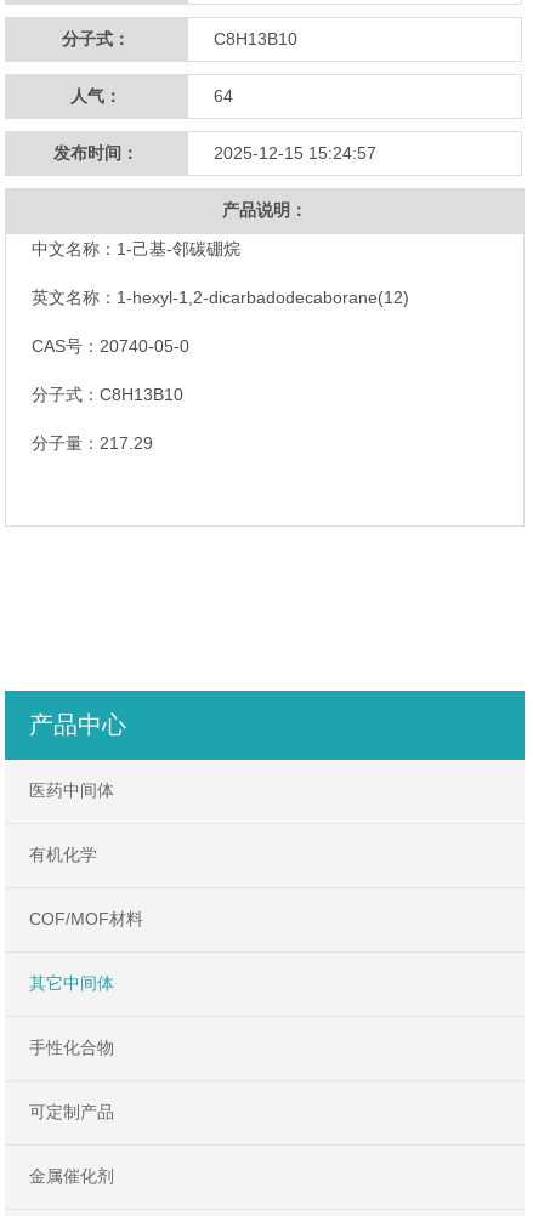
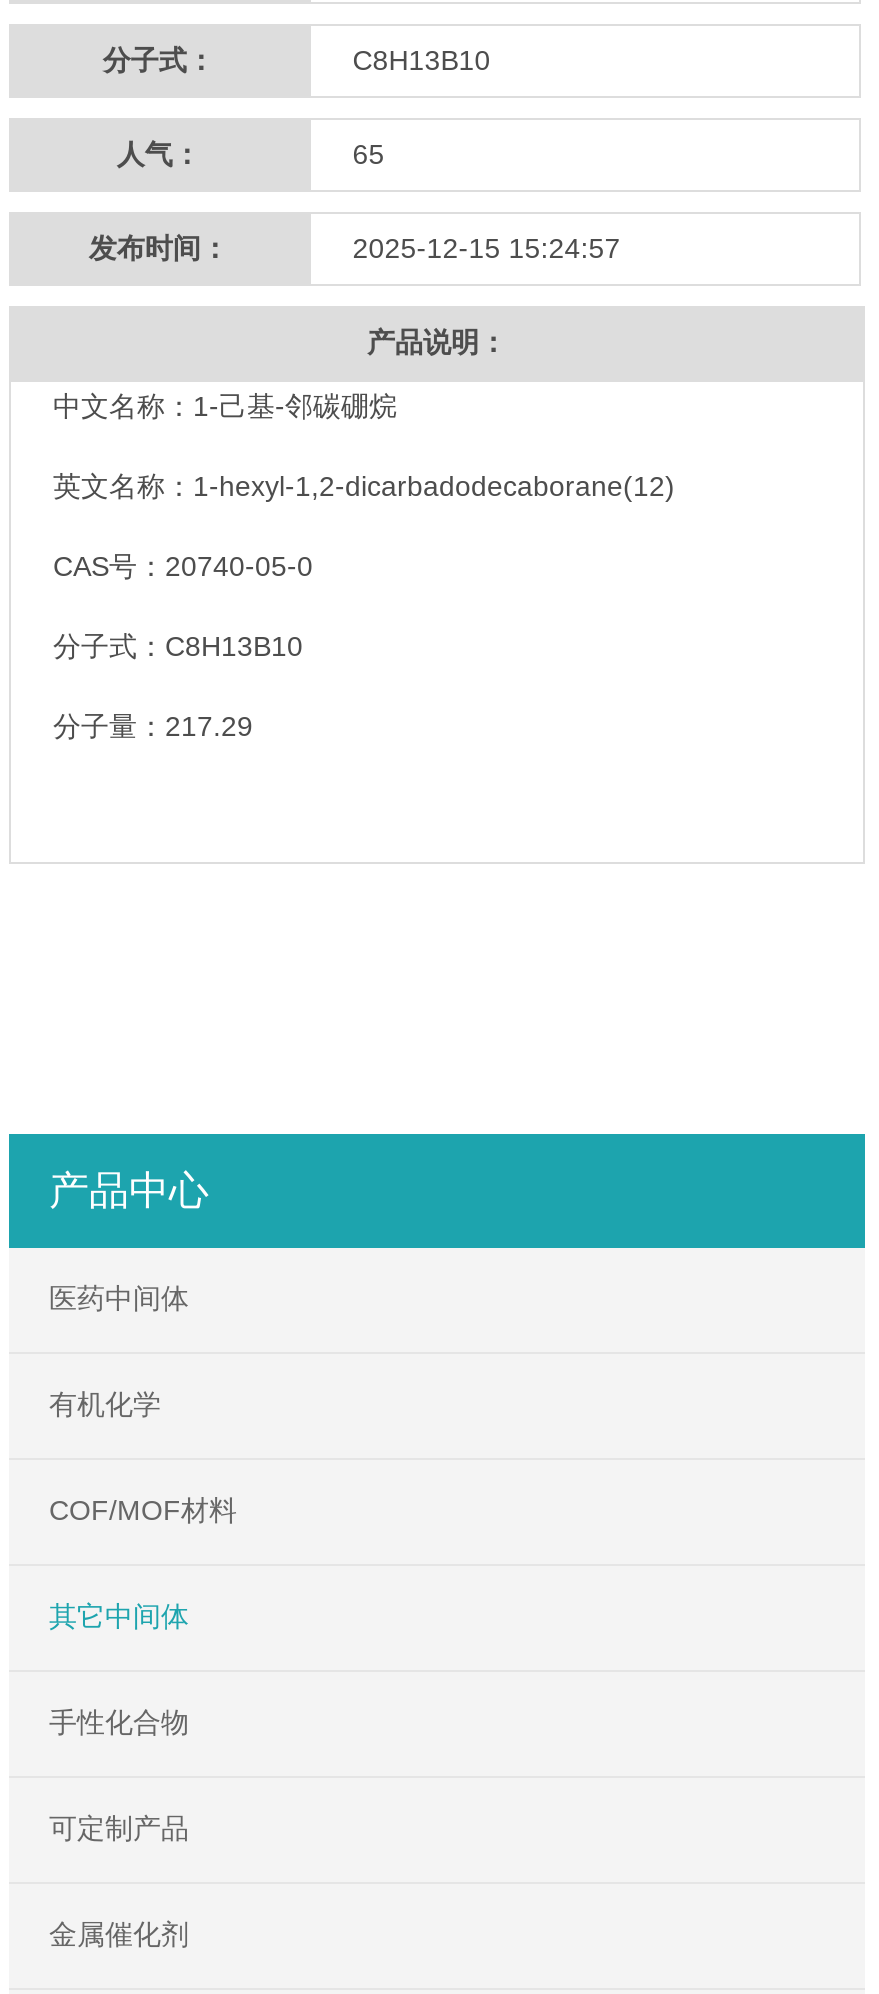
[213,86,233,106] 64 -> [353,138,385,170] 65

